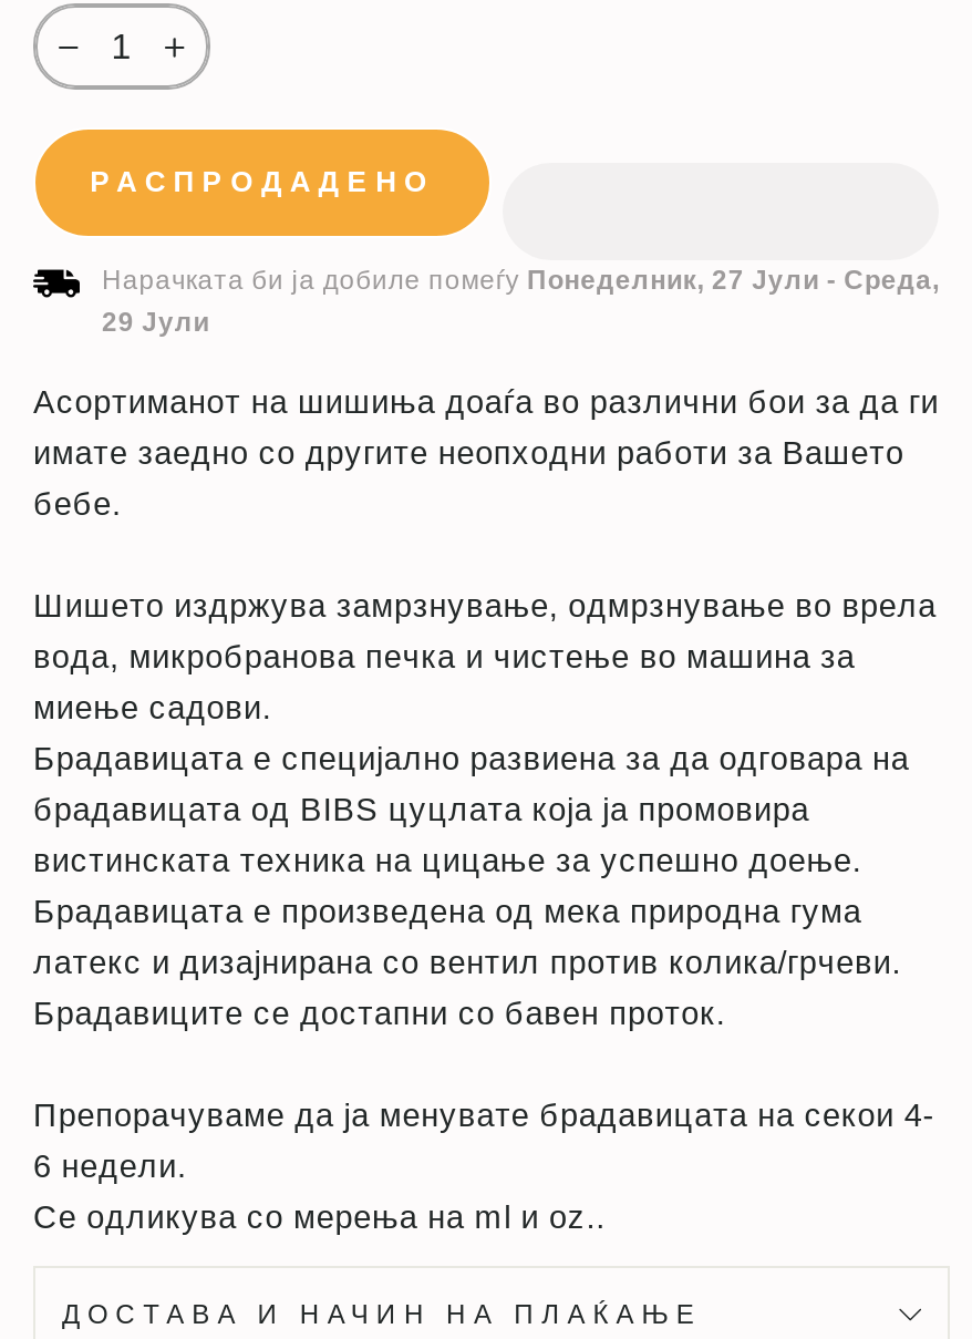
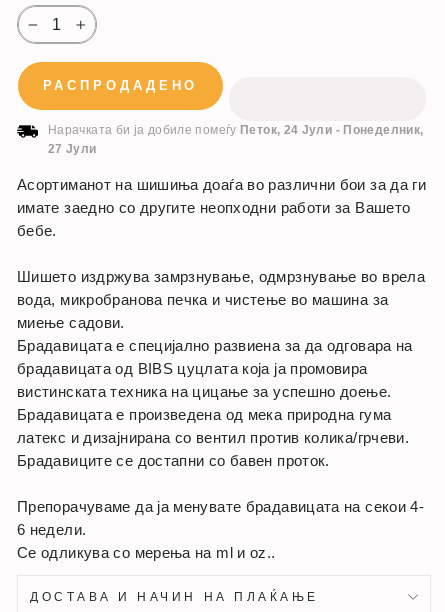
[102,265,940,296] Нарачката би ја добиле помеѓу Понеделник, 27 Јули - Среда, -> [48,123,423,137] Нарачката би ја добиле помеѓу Петок, 24 Јули - Понеделник,
[102,307,209,338] 29 Јули -> [48,142,97,156] 27 Јули

